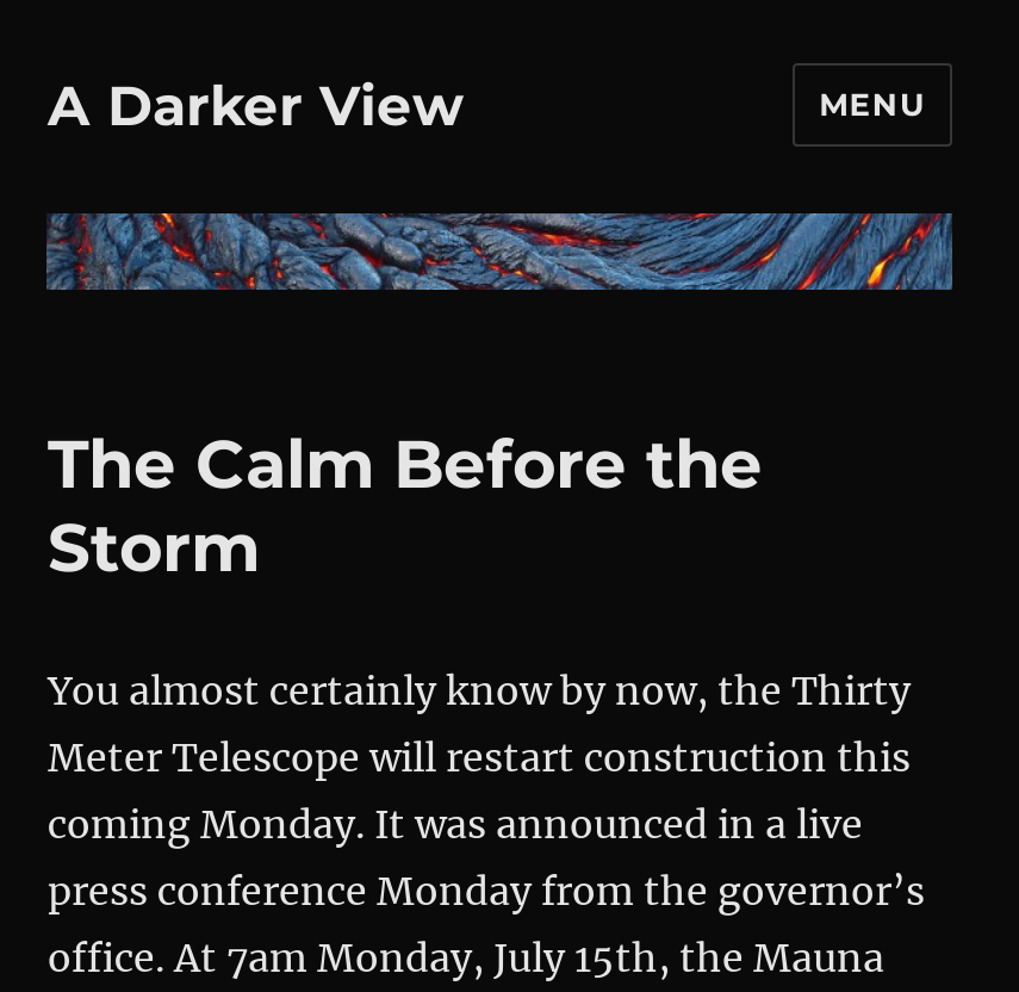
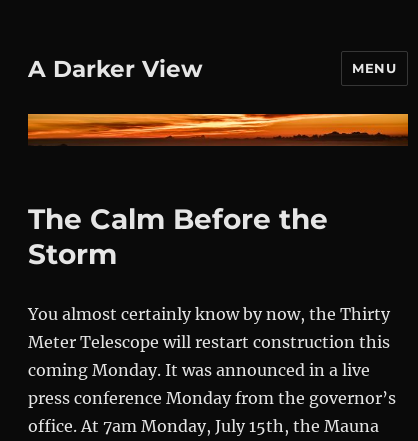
[44,211,955,292] [image] -> [27,113,409,146] [image]

